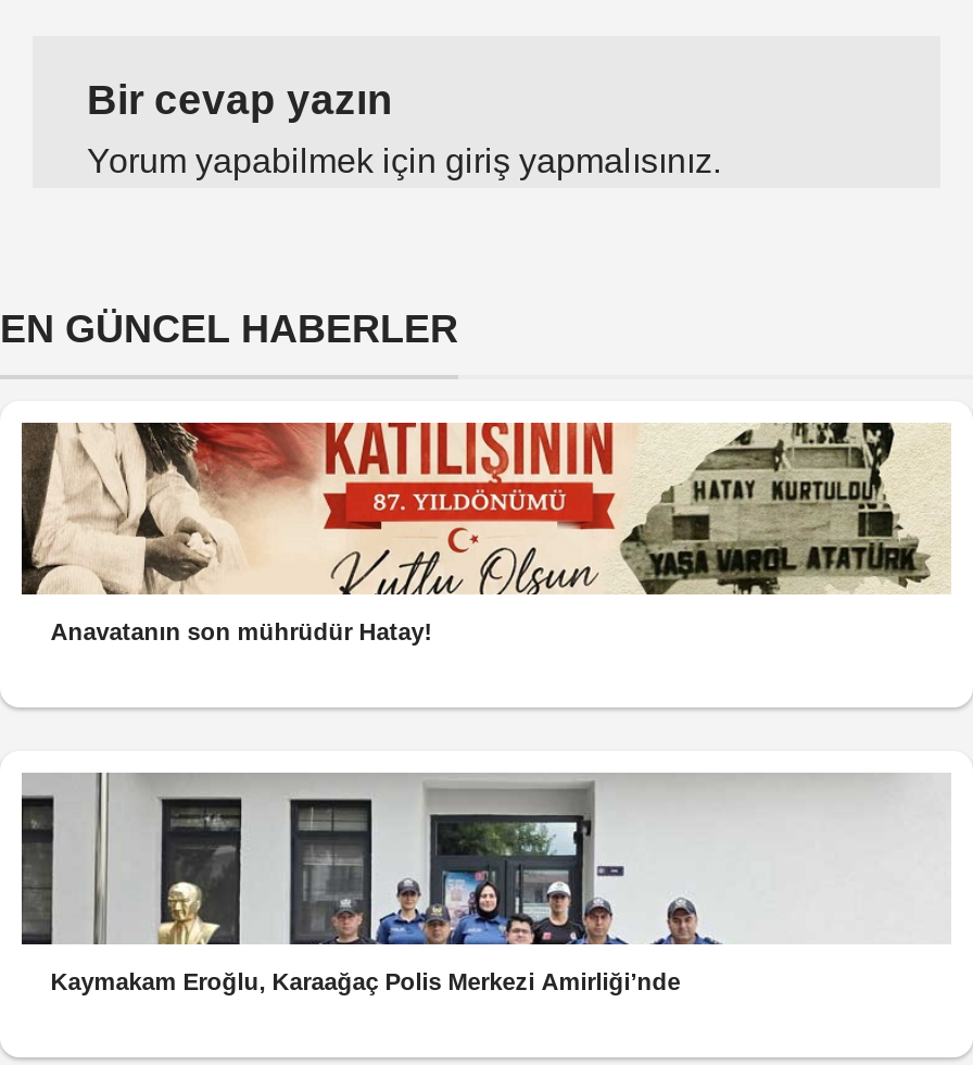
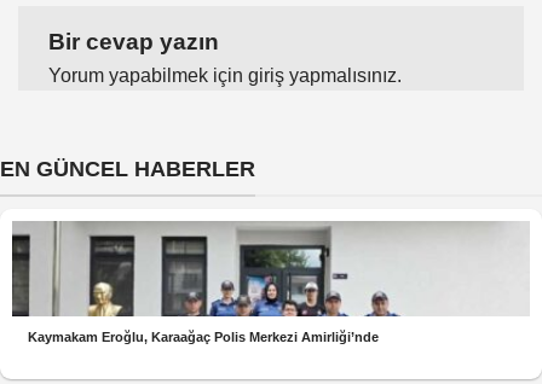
[22,421,949,645] [image] | Anavatanın son mührüdür Hatay! -> none

